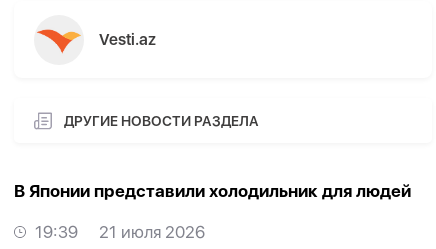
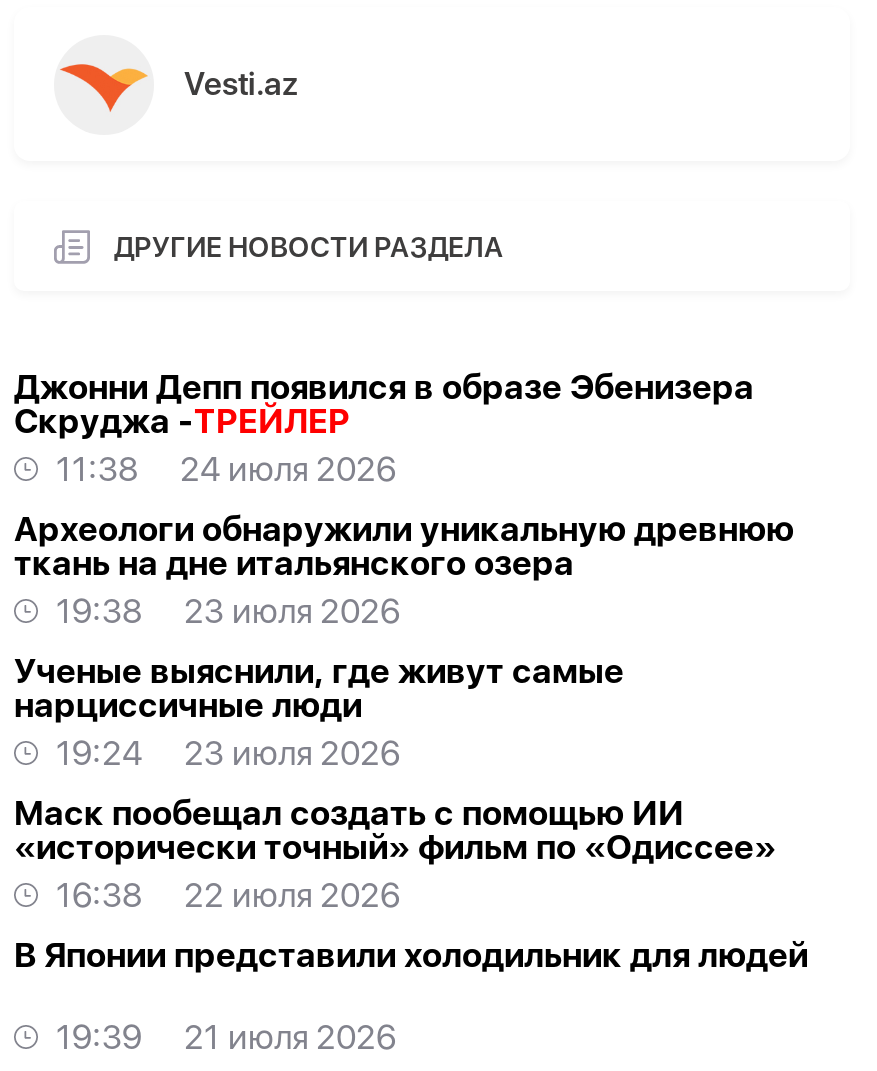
none -> [14,368,794,916] Джонни Депп появился в образе Эбенизера | Скруджа -ТРЕЙЛЕР | 11:38 | 24 июля 2026 | Археологи обнаружили уникальную древнюю | ткань на дне итальянского озера | 19:38 | 23 июля 2026 | Ученые выяснили, где живут самые | нарциссичные люди | 19:24 | 23 июля 2026 | Маск пообещал создать с помощью ИИ | «исторически точный» фильм по «Одиссее» | 16:38 | 22 июля 2026

